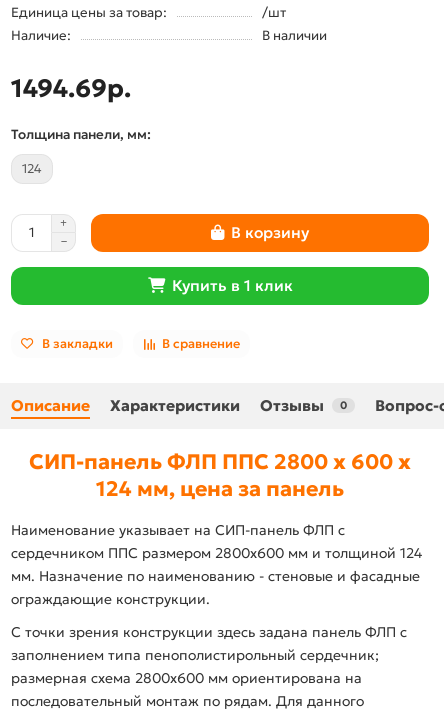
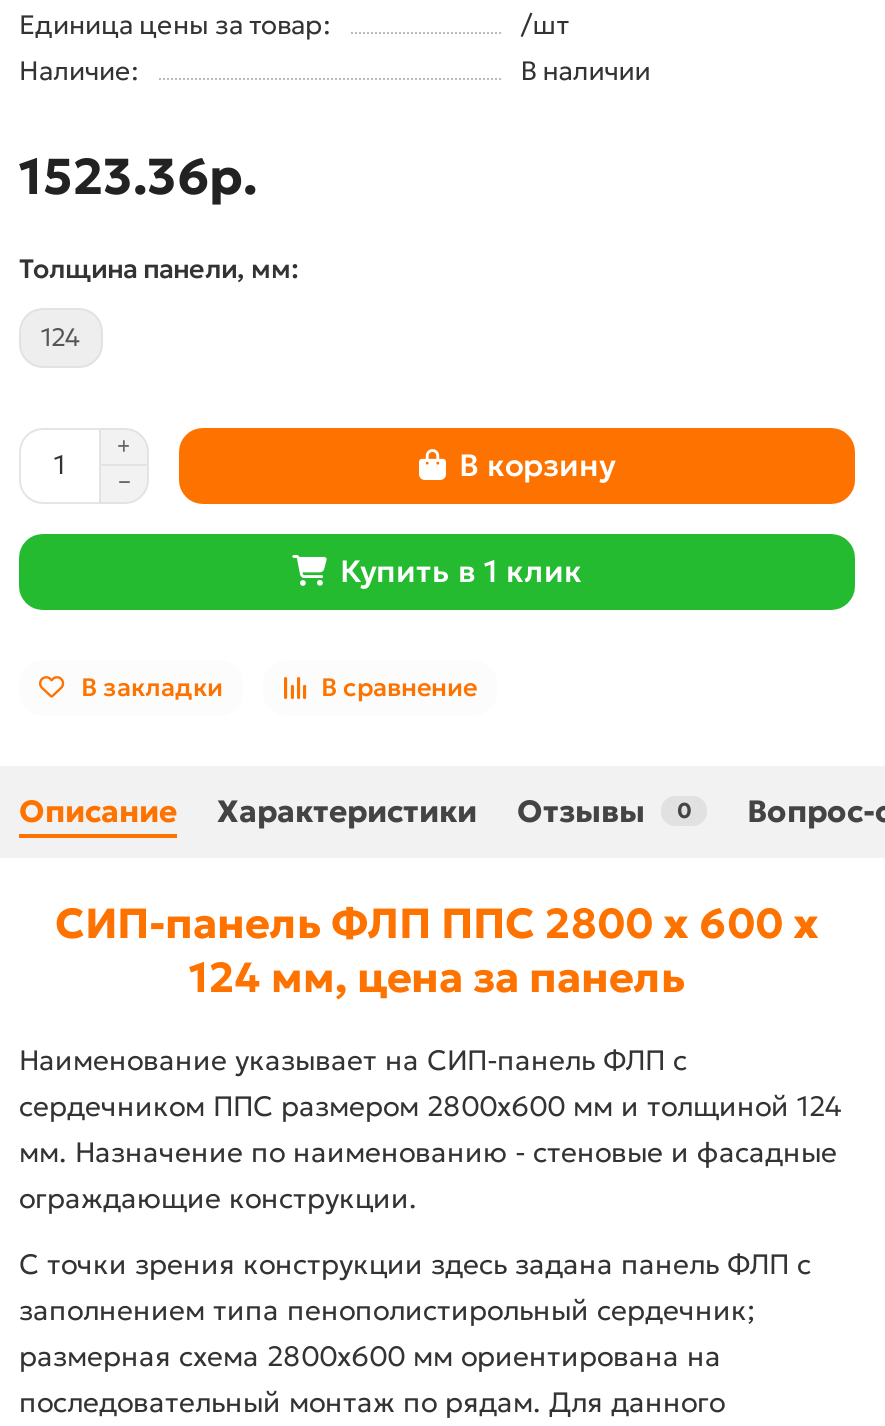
[11,72,131,104] 1494.69р. -> [19,144,257,208] 1523.36р.

